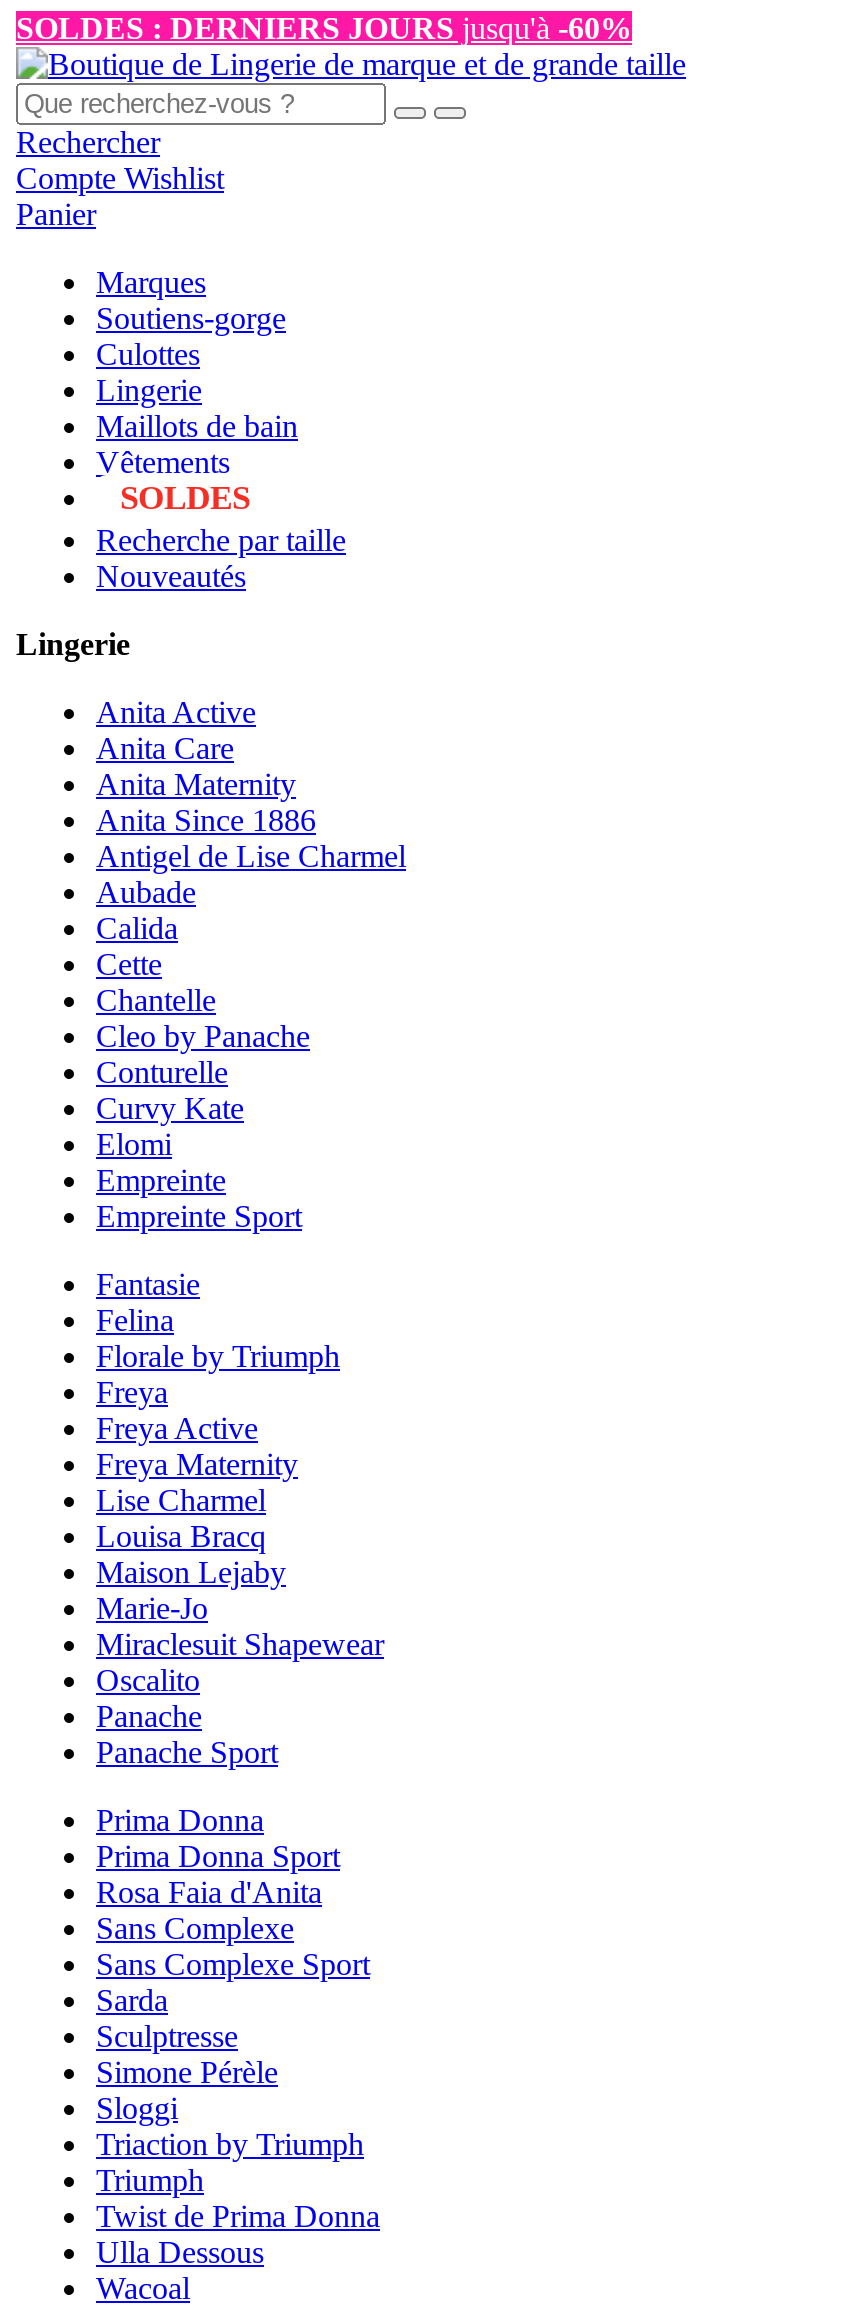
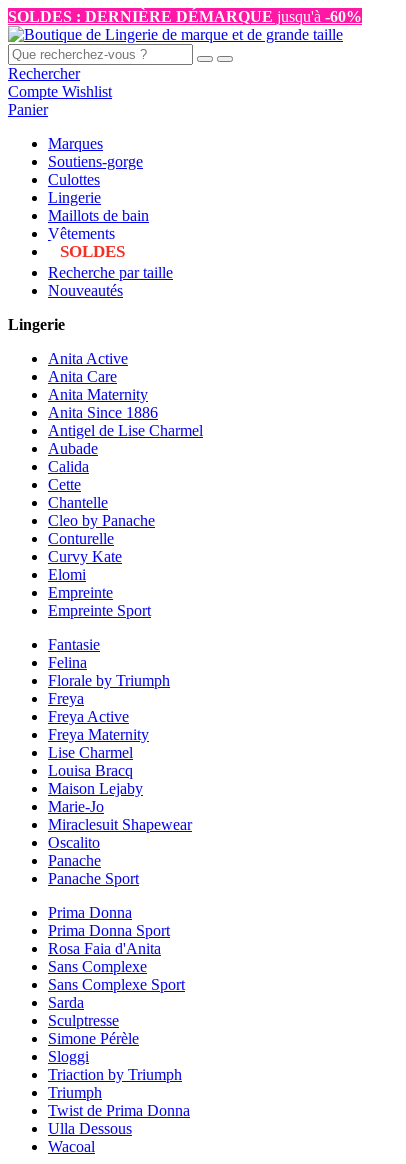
[16,11,632,45] SOLDES : DERNIERS JOURSjusqu'à-60% -> [8,8,362,25] SOLDES : DERNIÈRE DÉMARQUEjusqu'à-60%

